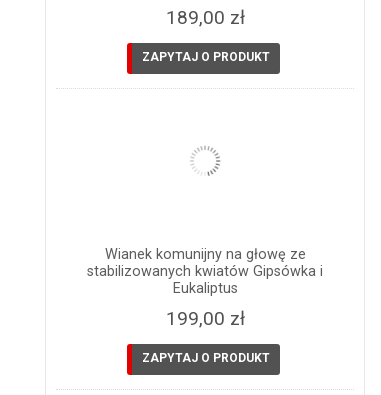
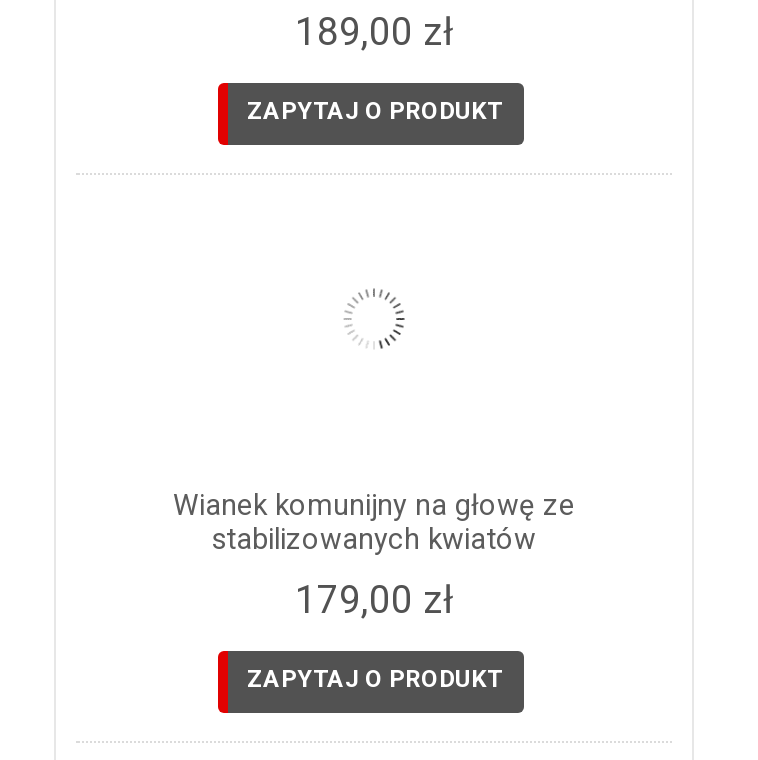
[87,263,323,330] stabilizowanych kwiatów Gipsówka i | Eukaliptus | 199,00 zł -> [212,523,536,623] stabilizowanych kwiatów | 179,00 zł

